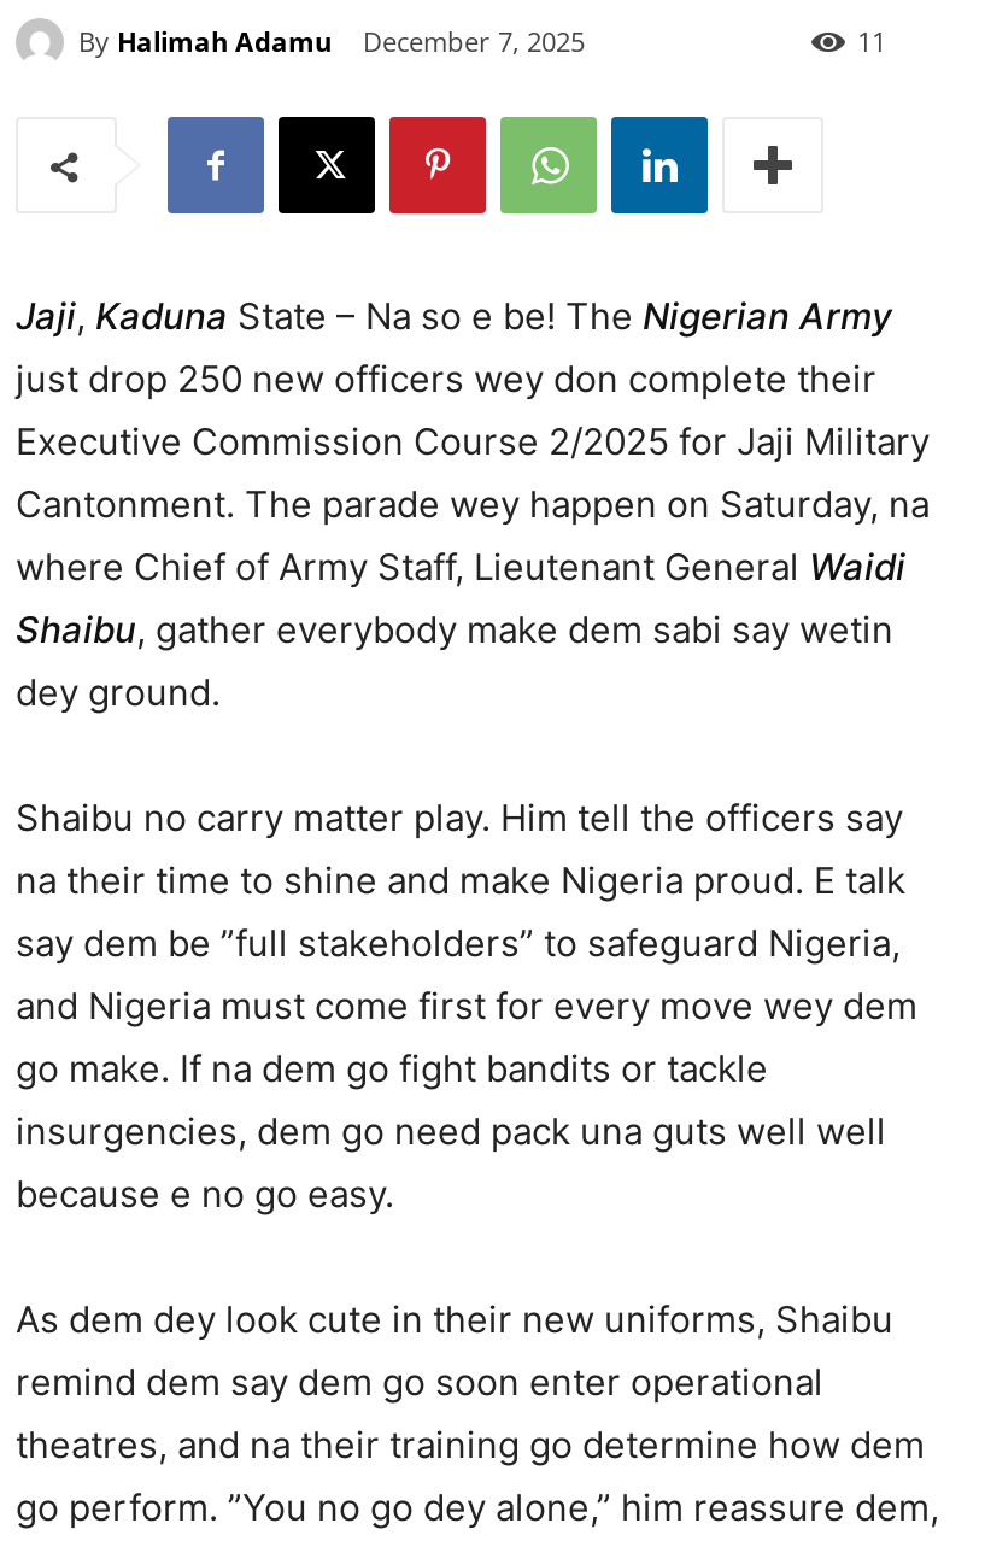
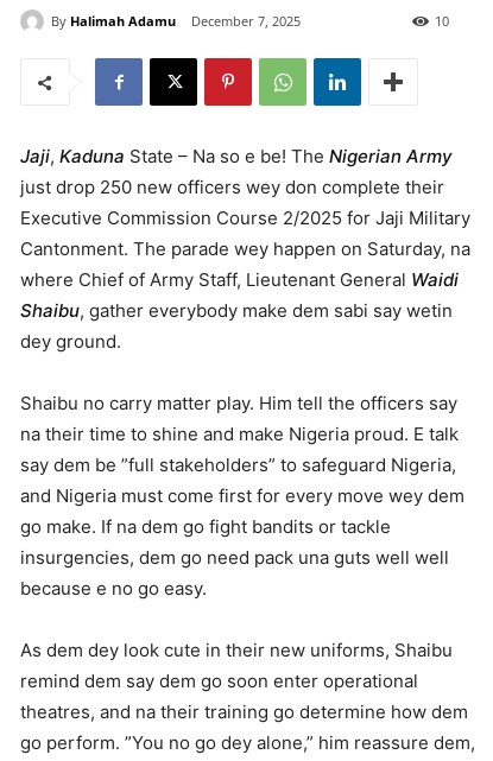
[857,23,886,59] 11 -> [435,12,449,30] 10

